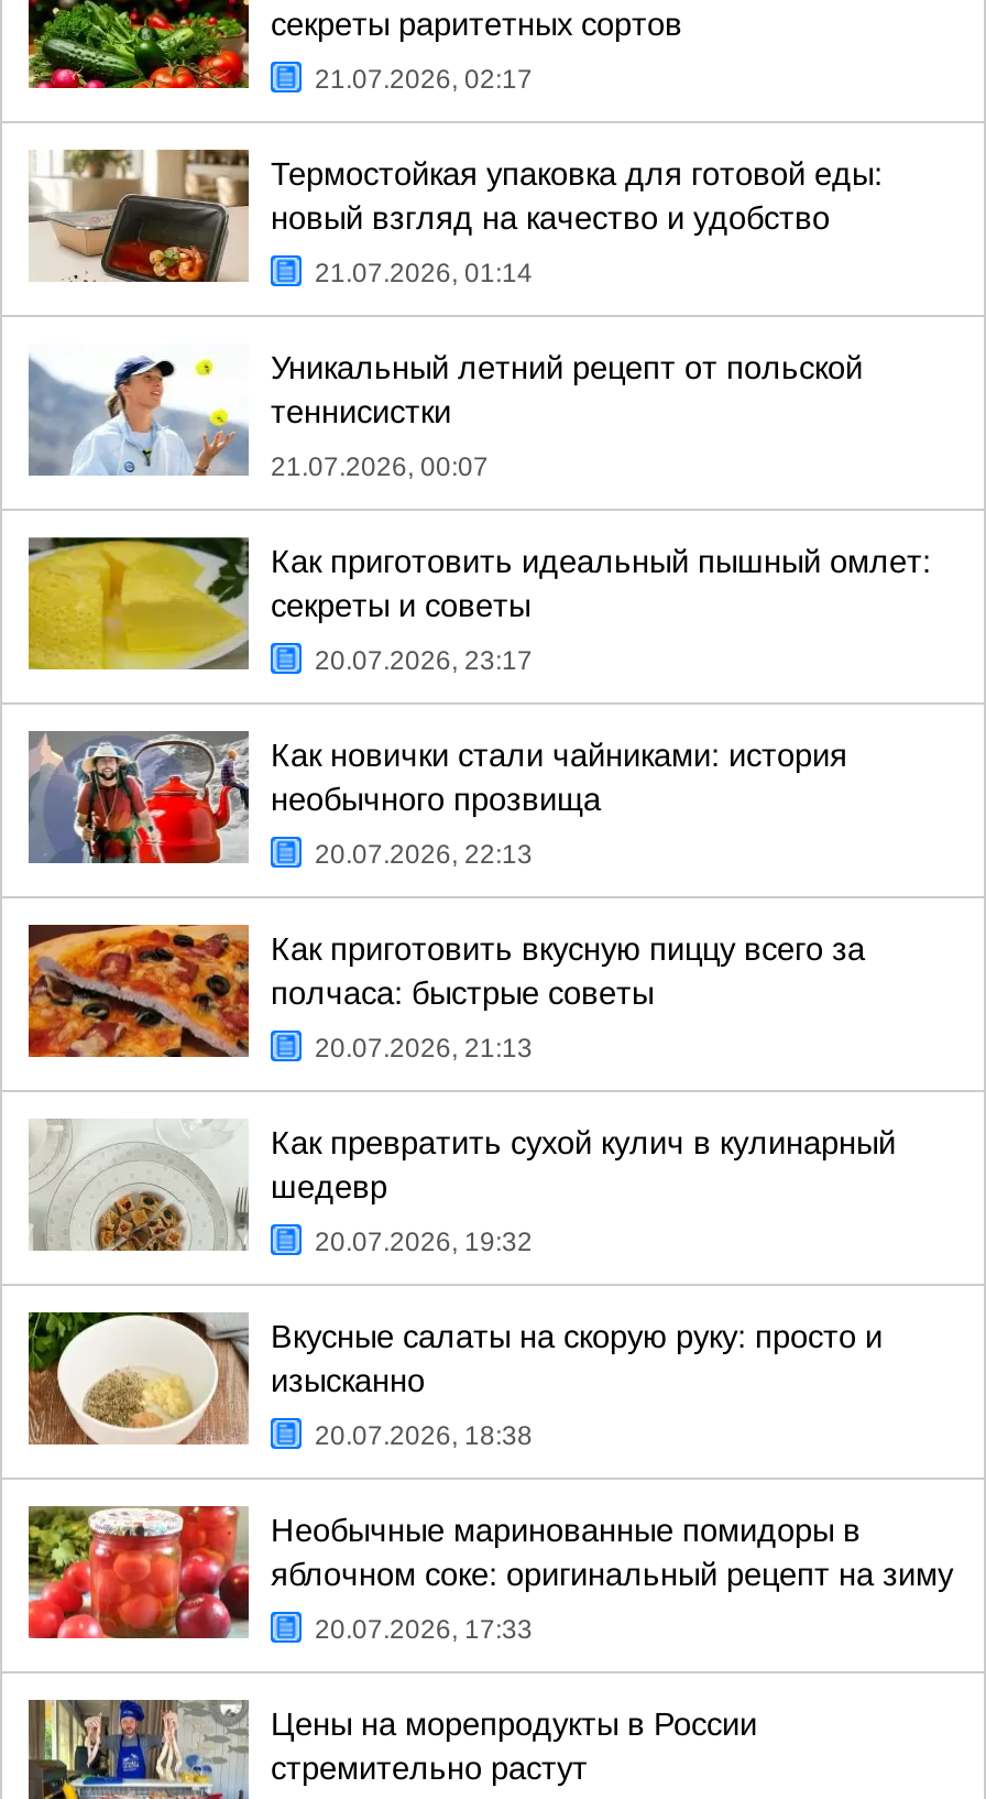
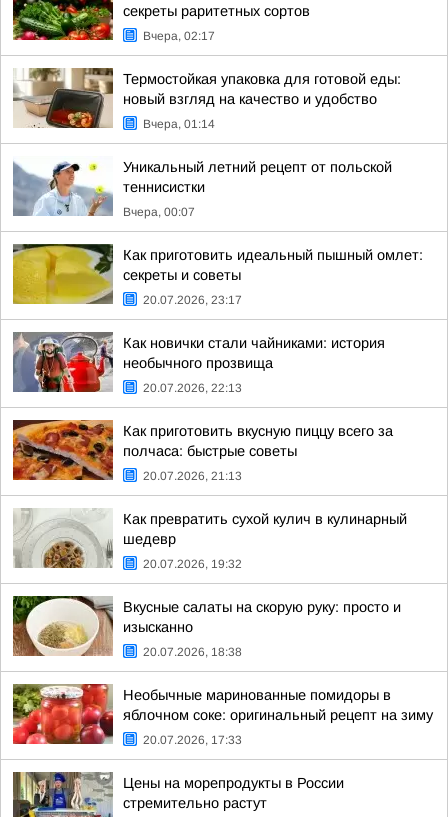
[315,64,533,95] 21.07.2026, 02:17 -> [143,29,215,43] Вчера, 02:17
[315,258,533,288] 21.07.2026, 01:14 -> [143,117,215,131] Вчера, 01:14
[271,451,489,482] 21.07.2026, 00:07 -> [123,205,195,219] Вчера, 00:07

